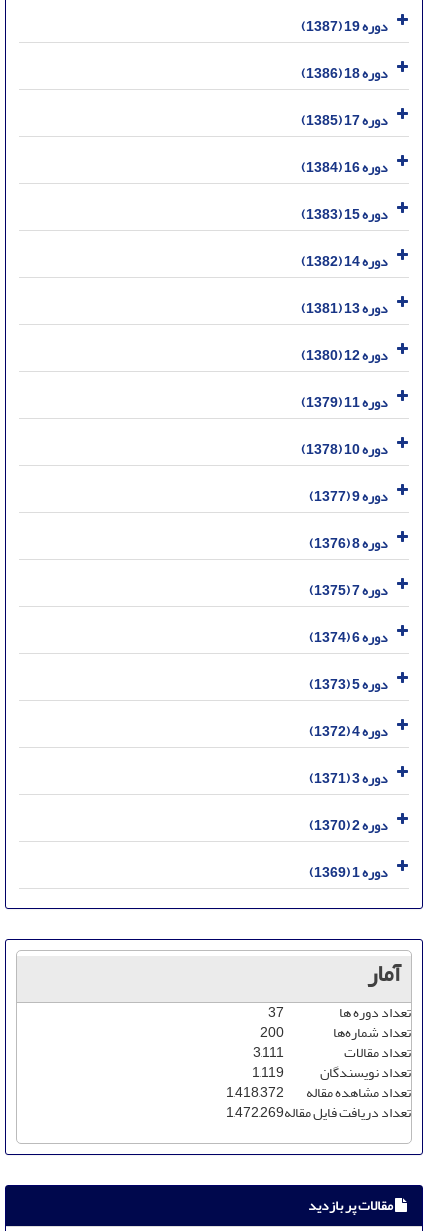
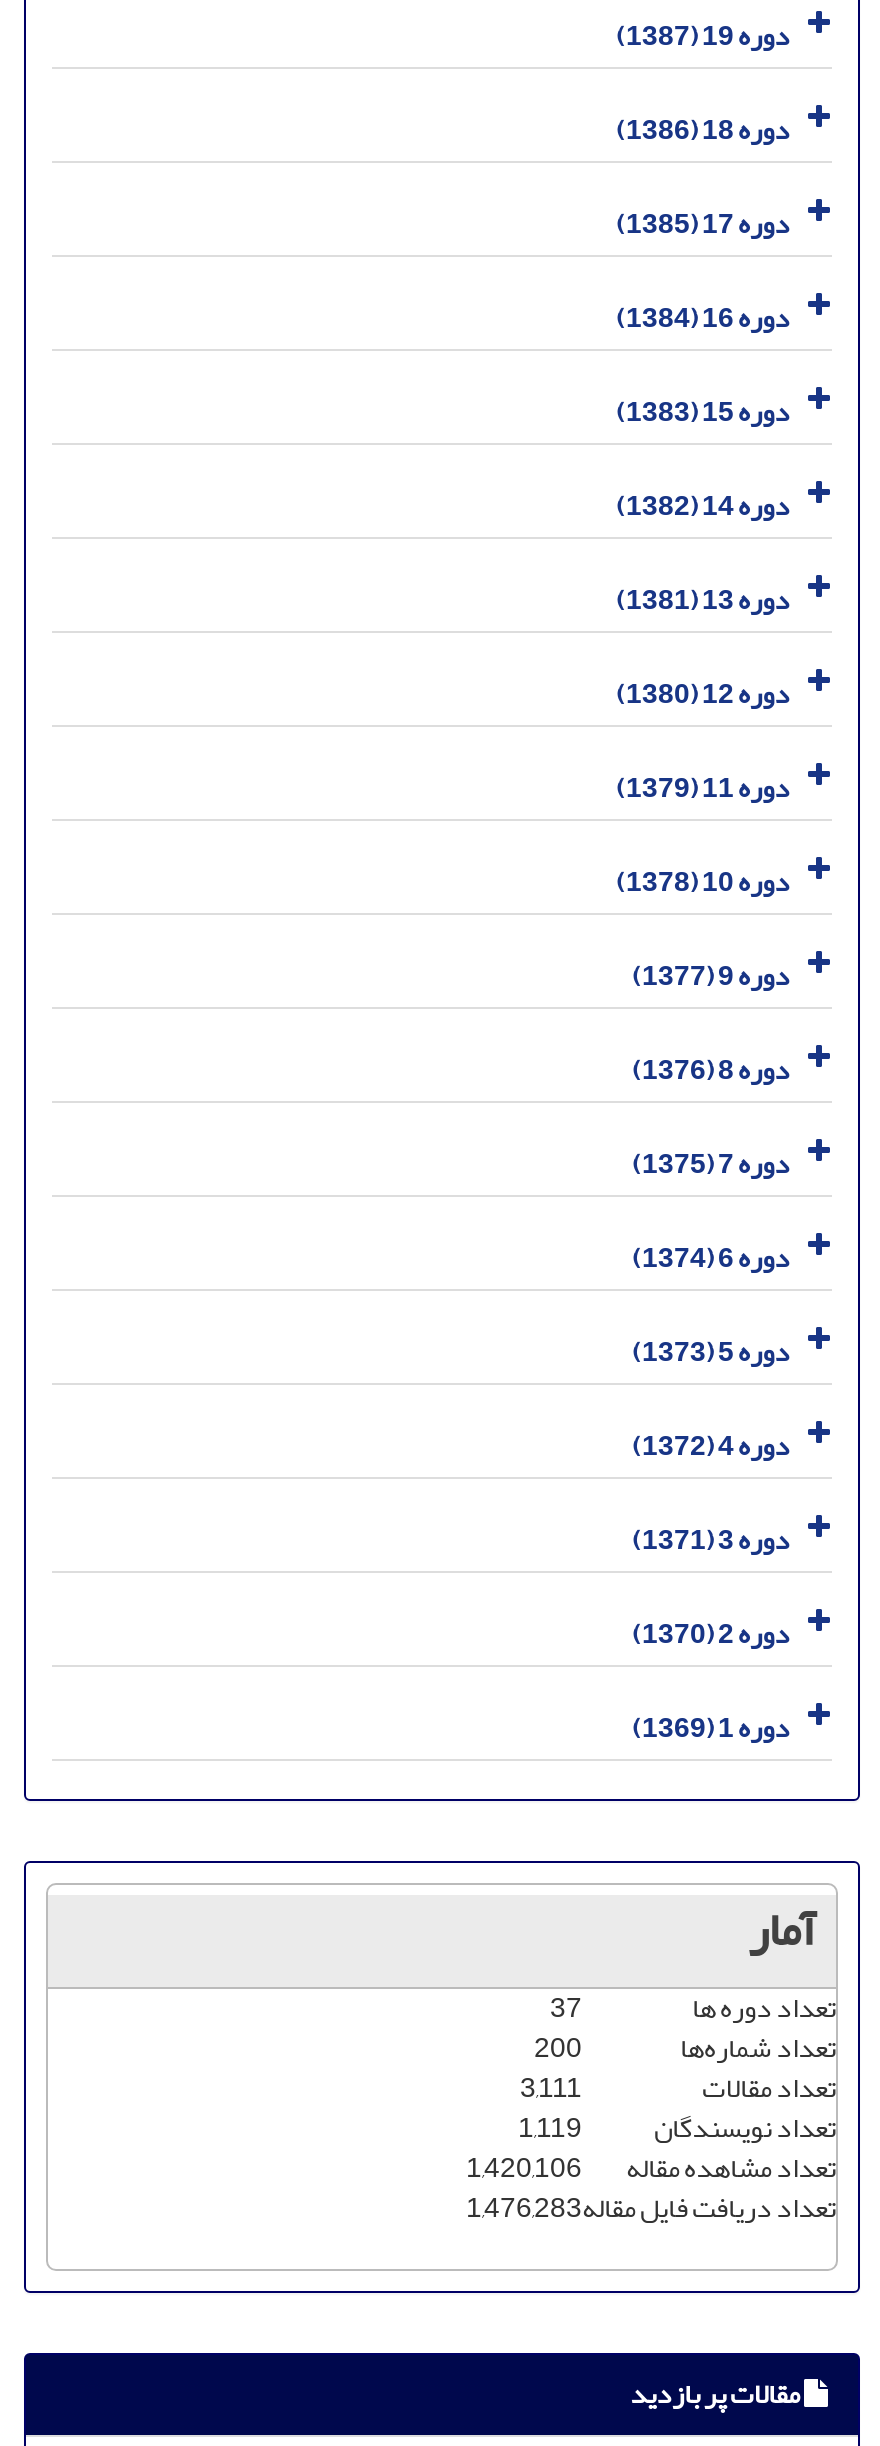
[226,1079,411,1106] تعداد مشاهده مقاله 1,418,372 -> [466,2141,836,2195] تعداد مشاهده مقاله 1,420,106
[226,1099,411,1126] تعداد دریافت فایل مقاله1,472,269 -> [466,2181,836,2235] تعداد دریافت فایل مقاله1,476,283

